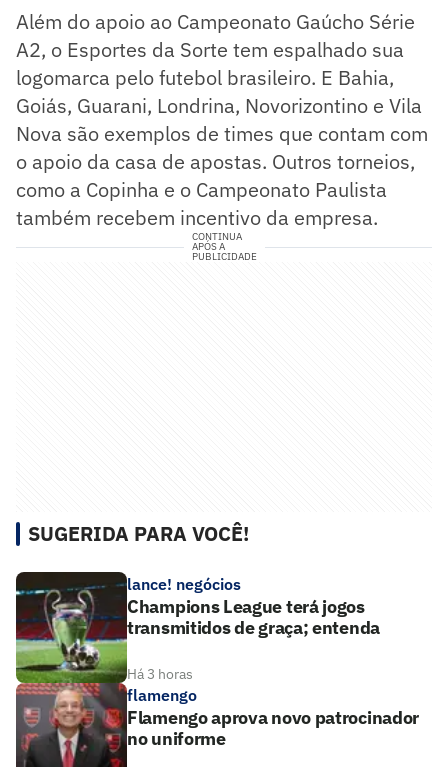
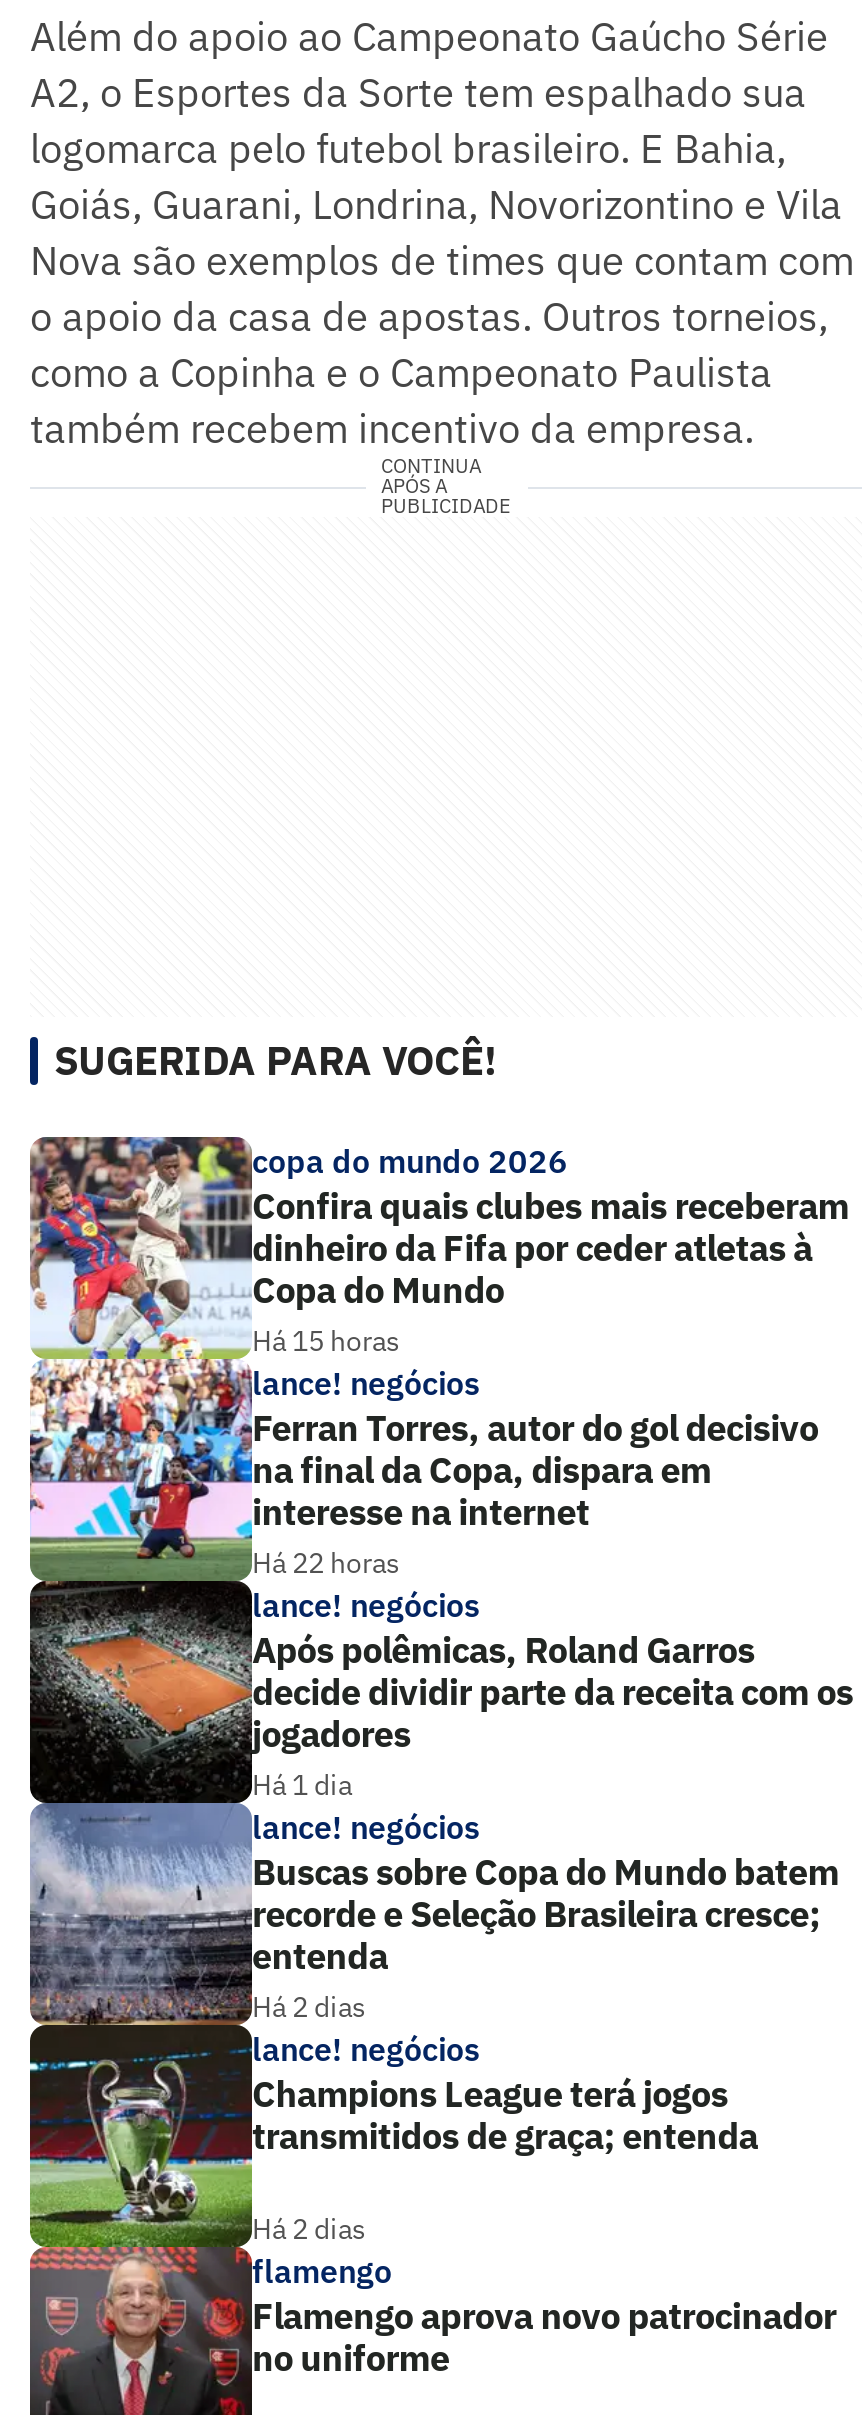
none -> [28,1135,853,2027] [image] | copa do mundo 2026 | Confira quais clubes mais receberam | dinheiro da Fifa por ceder atletas à | Copa do Mundo | Há 15 horas | lance! negócios | Ferran Torres, autor do gol decisivo | na final da Copa, dispara em | interesse na internet | Há 22 horas | lance! negócios | Após polêmicas, Roland Garros | decide dividir parte da receita com os | jogadores | Há 1 dia | lance! negócios | Buscas sobre Copa do Mundo batem | recorde e Seleção Brasileira cresce; | entenda | Há 2 dias
[127,665,193,683] Há 3 horas -> [252,2211,366,2247] Há 2 dias

